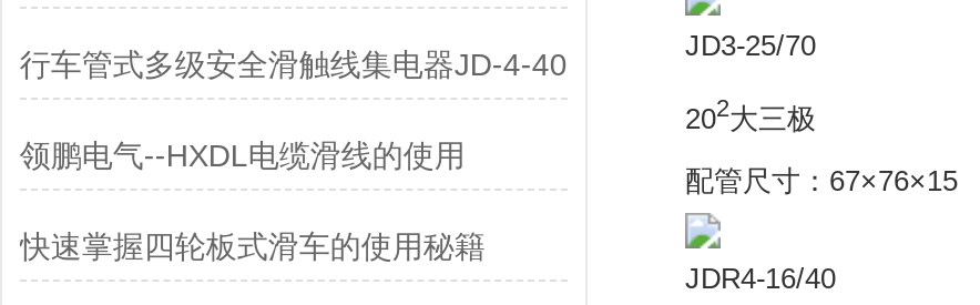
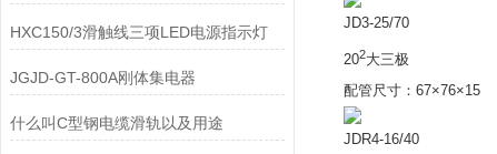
[20,47,567,82] 行车管式多级安全滑触线集电器JD-4-40 -> [10,23,268,41] HXC150/3滑触线三项LED电源指示灯
[20,138,465,173] 领鹏电气--HXDL电缆滑线的使用 -> [10,69,196,86] JGJD-GT-800A刚体集电器
[20,228,485,264] 快速掌握四轮板式滑车的使用秘籍 -> [10,114,223,132] 什么叫C型钢电缆滑轨以及用途

